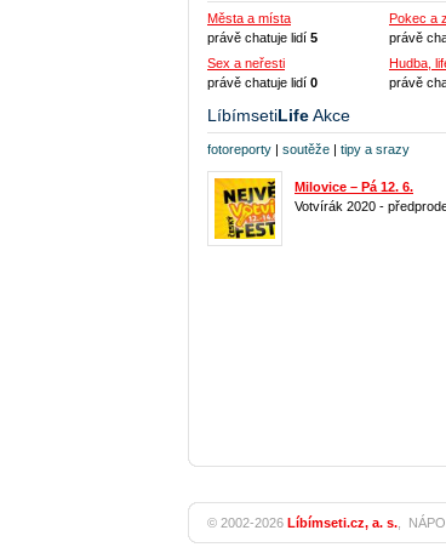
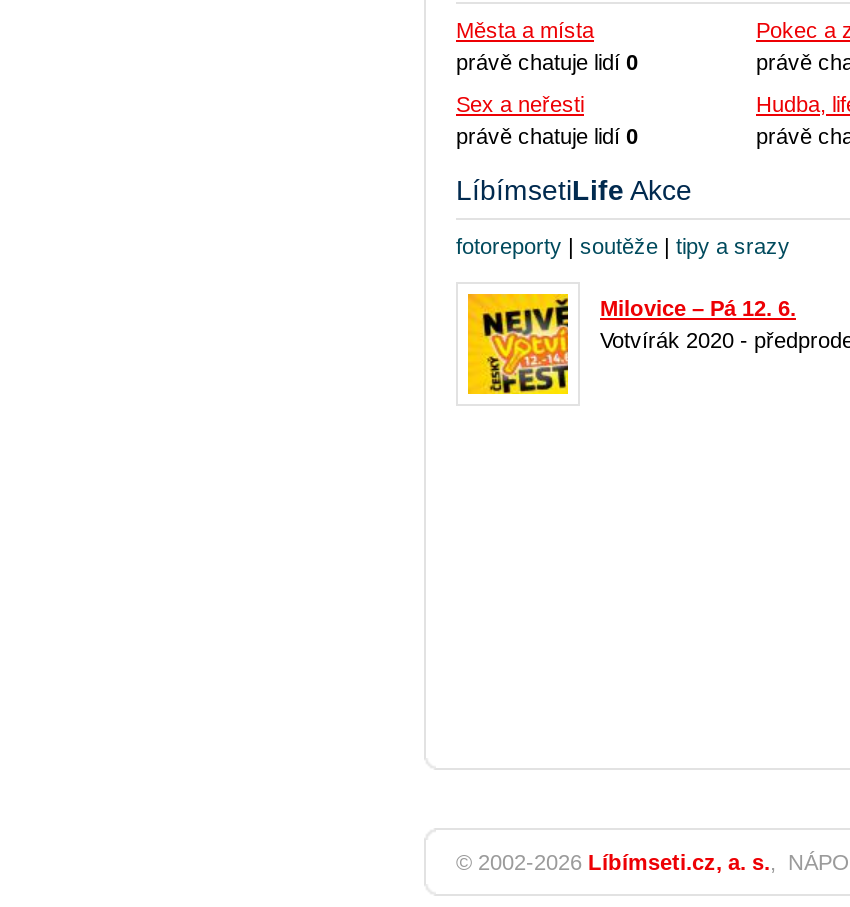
[207,30,318,45] právě chatuje lidí 5 -> [456,50,638,74] právě chatuje lidí 0

